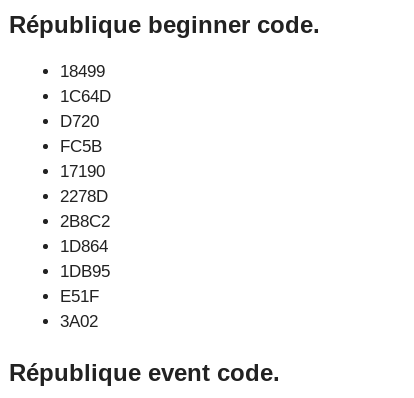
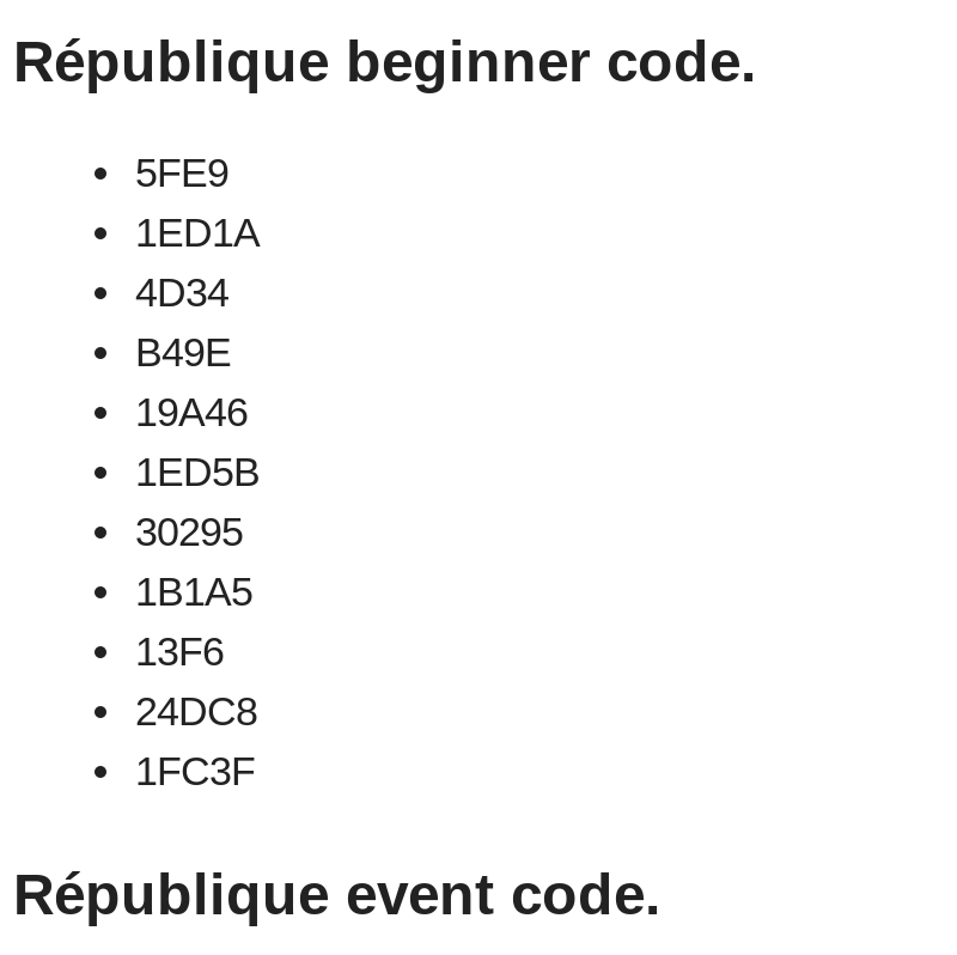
[60,61,111,330] 18499 | 1C64D | D720 | FC5B | 17190 | 2278D | 2B8C2 | 1D864 | 1DB95 | E51F | 3A02 -> [135,150,260,793] 5FE9 | 1ED1A | 4D34 | B49E | 19A46 | 1ED5B | 30295 | 1B1A5 | 13F6 | 24DC8 | 1FC3F

